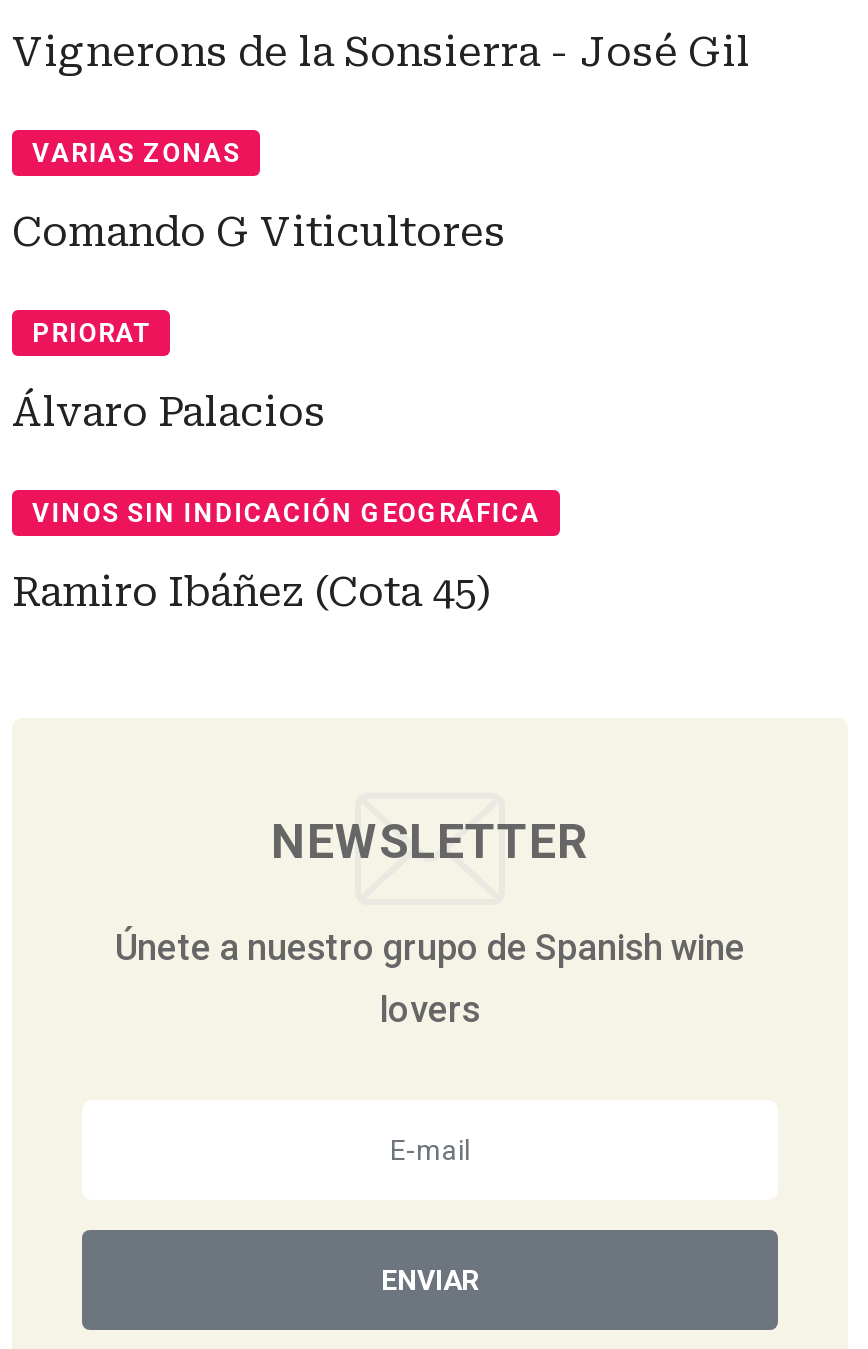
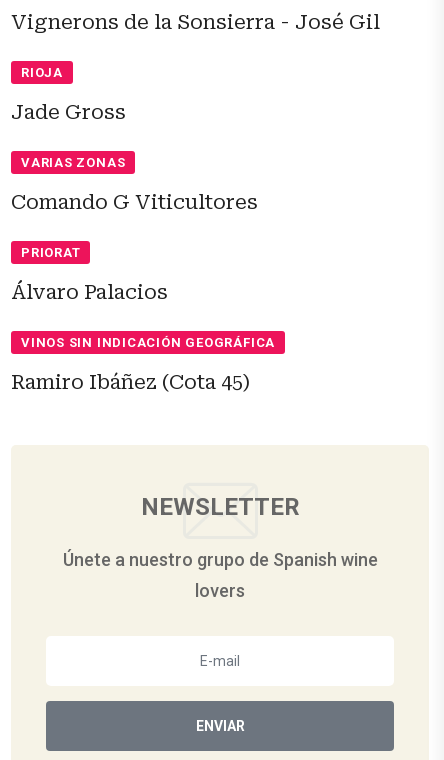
none -> [11,64,126,123] RIOJA | Jade Gross

